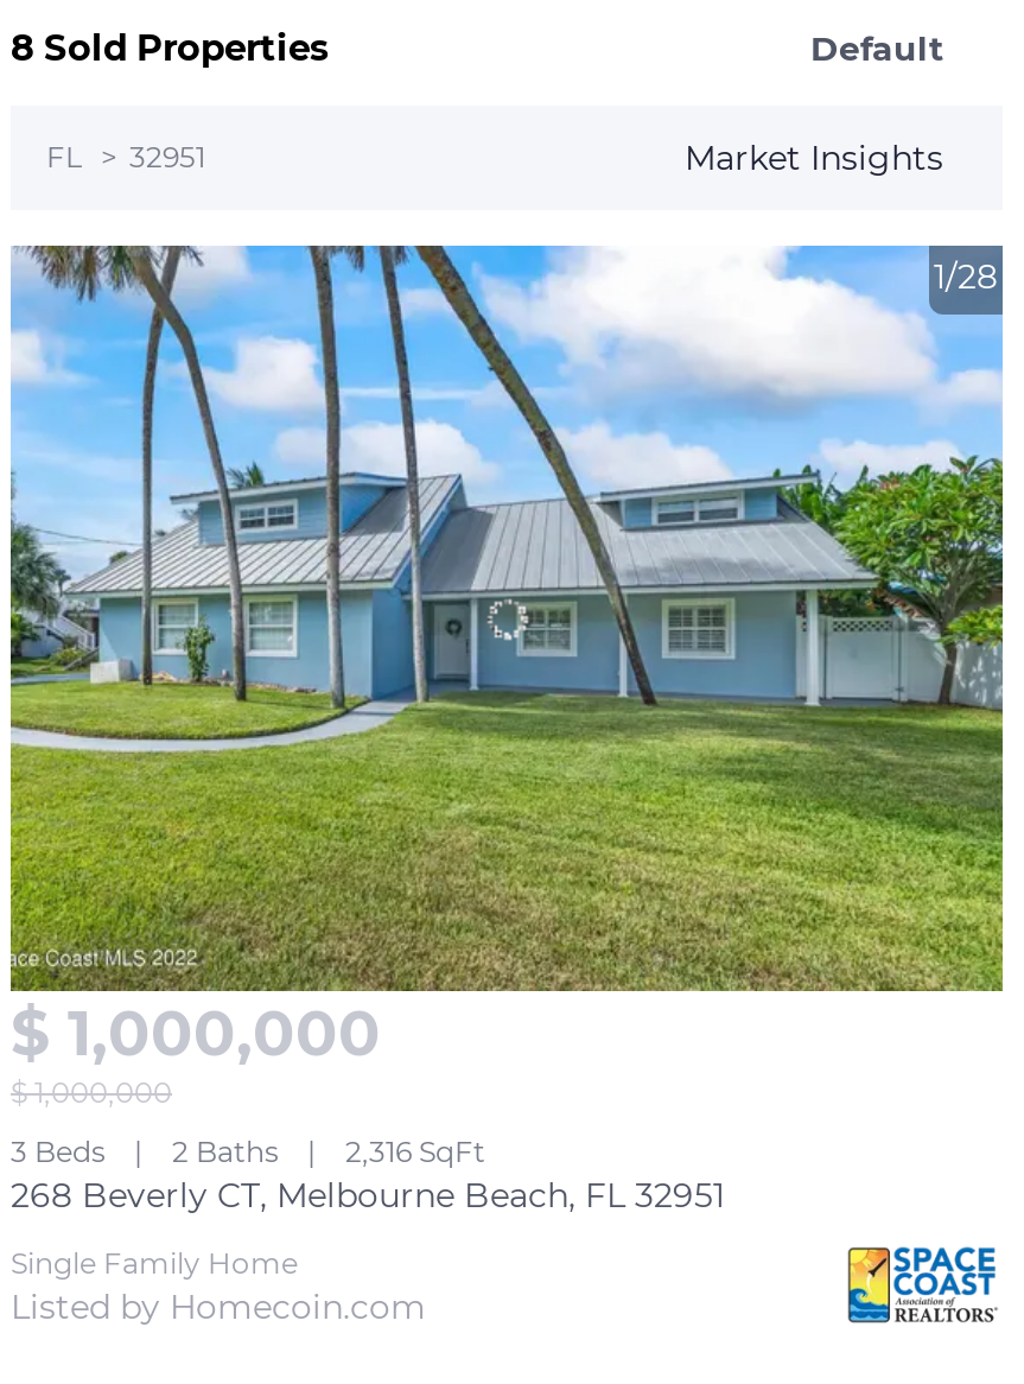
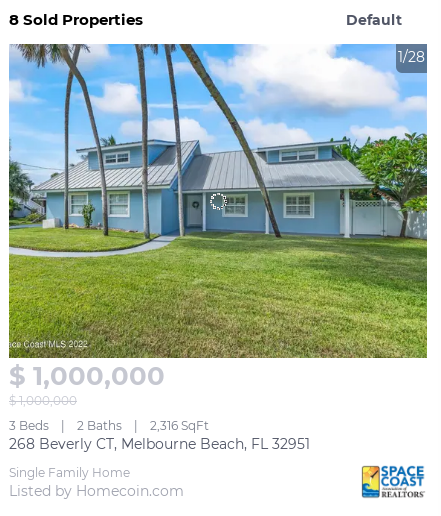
[46,137,943,179] FL > 32951 | Market Insights -> none

